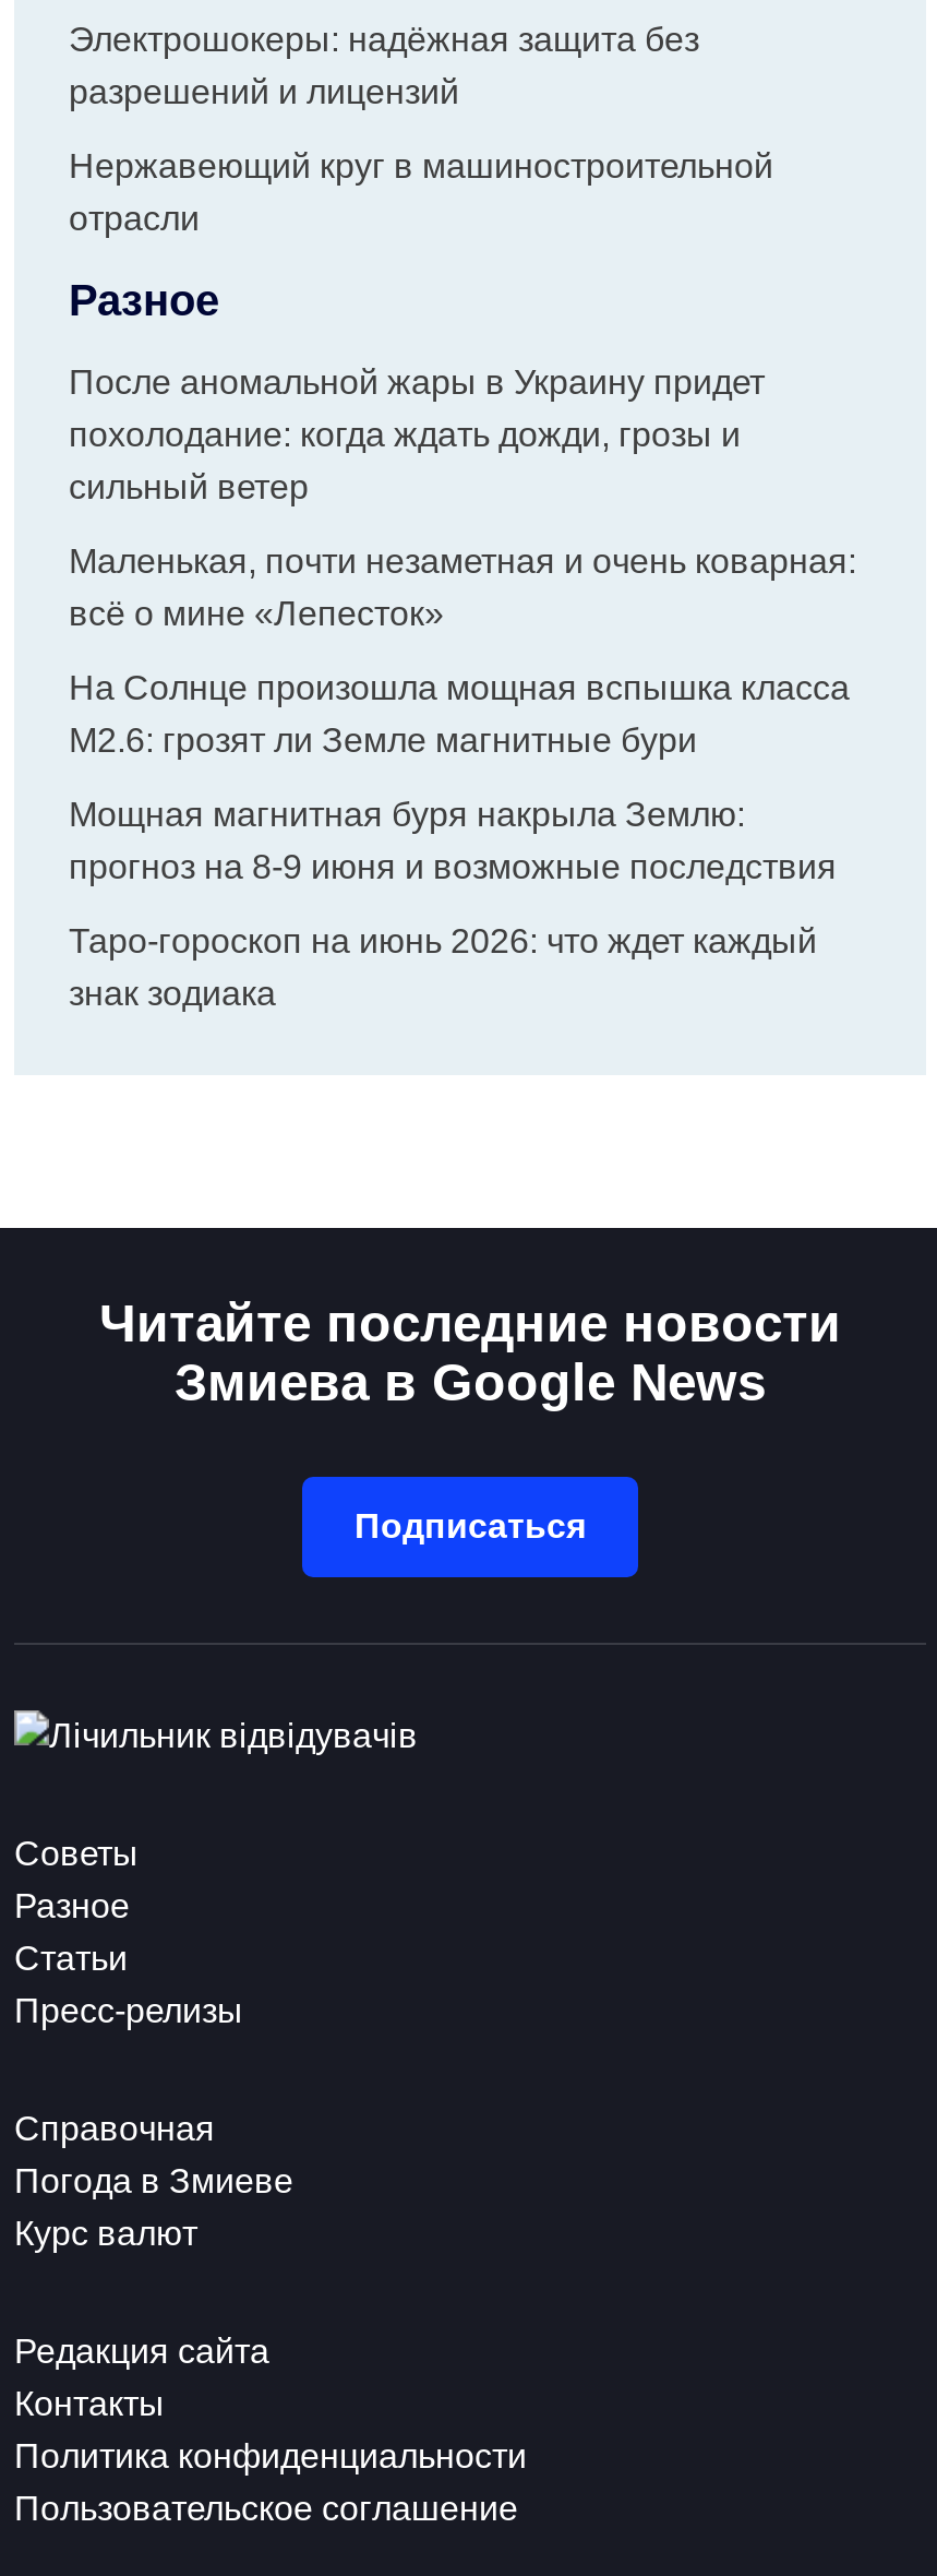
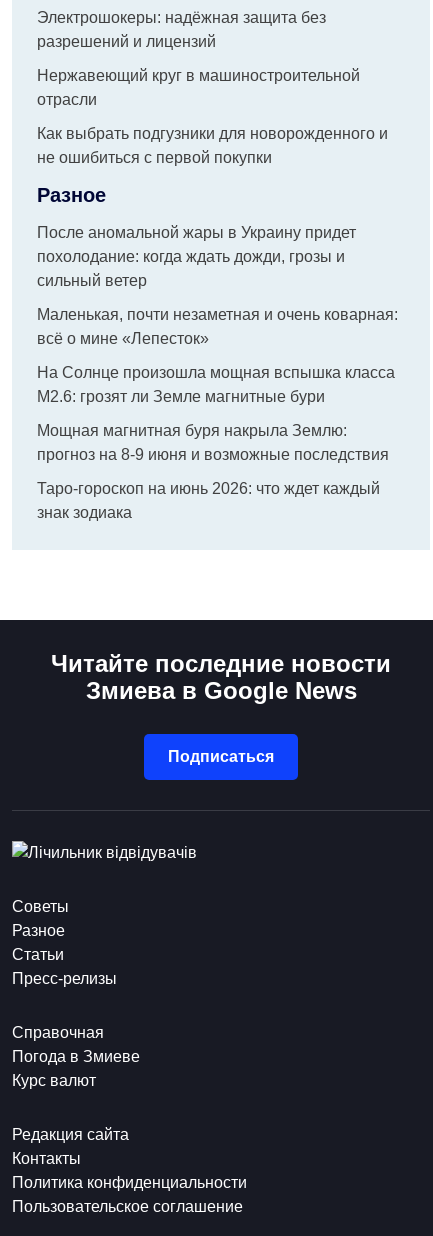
none -> [37,125,388,166] Как выбрать подгузники для новорожденного и | не ошибиться с первой покупки

